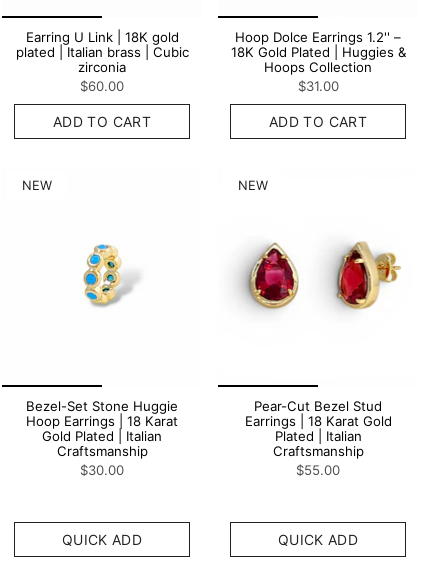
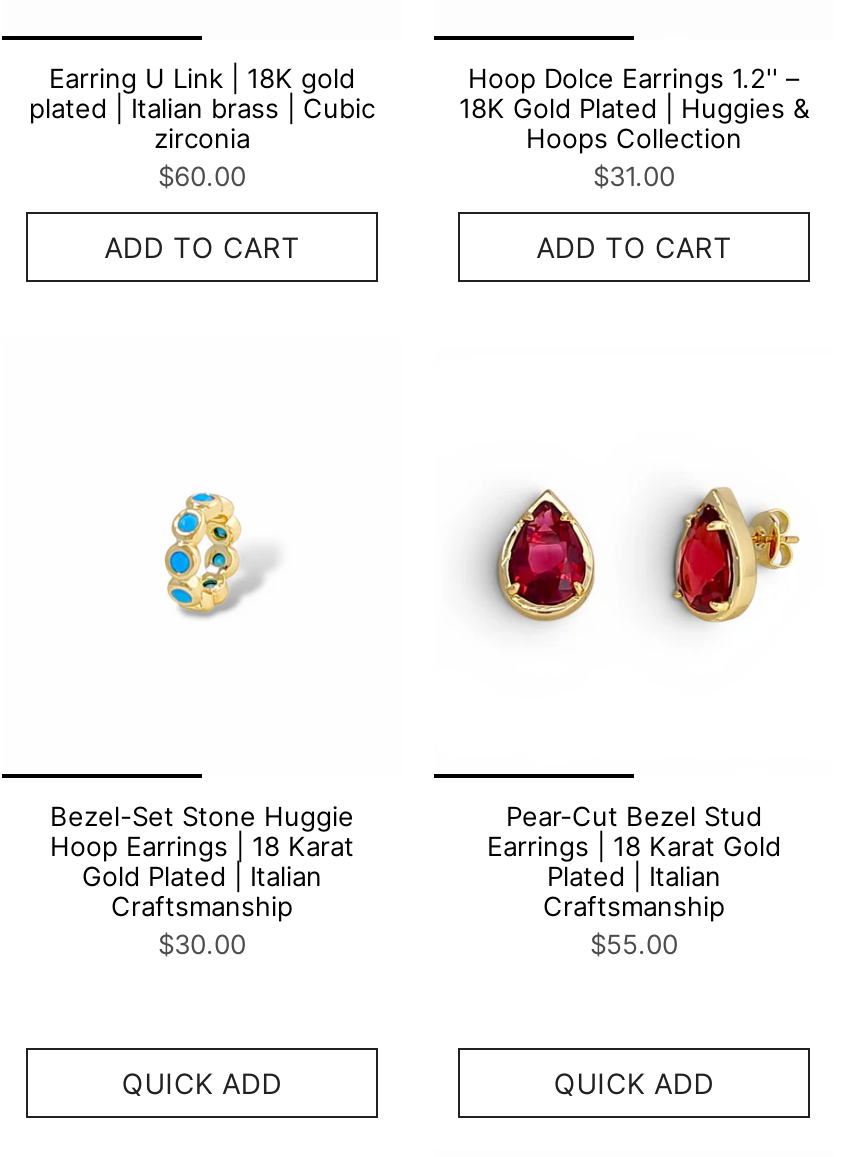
[22,178,52,193] NEW -> none
[238,178,268,193] NEW -> none

